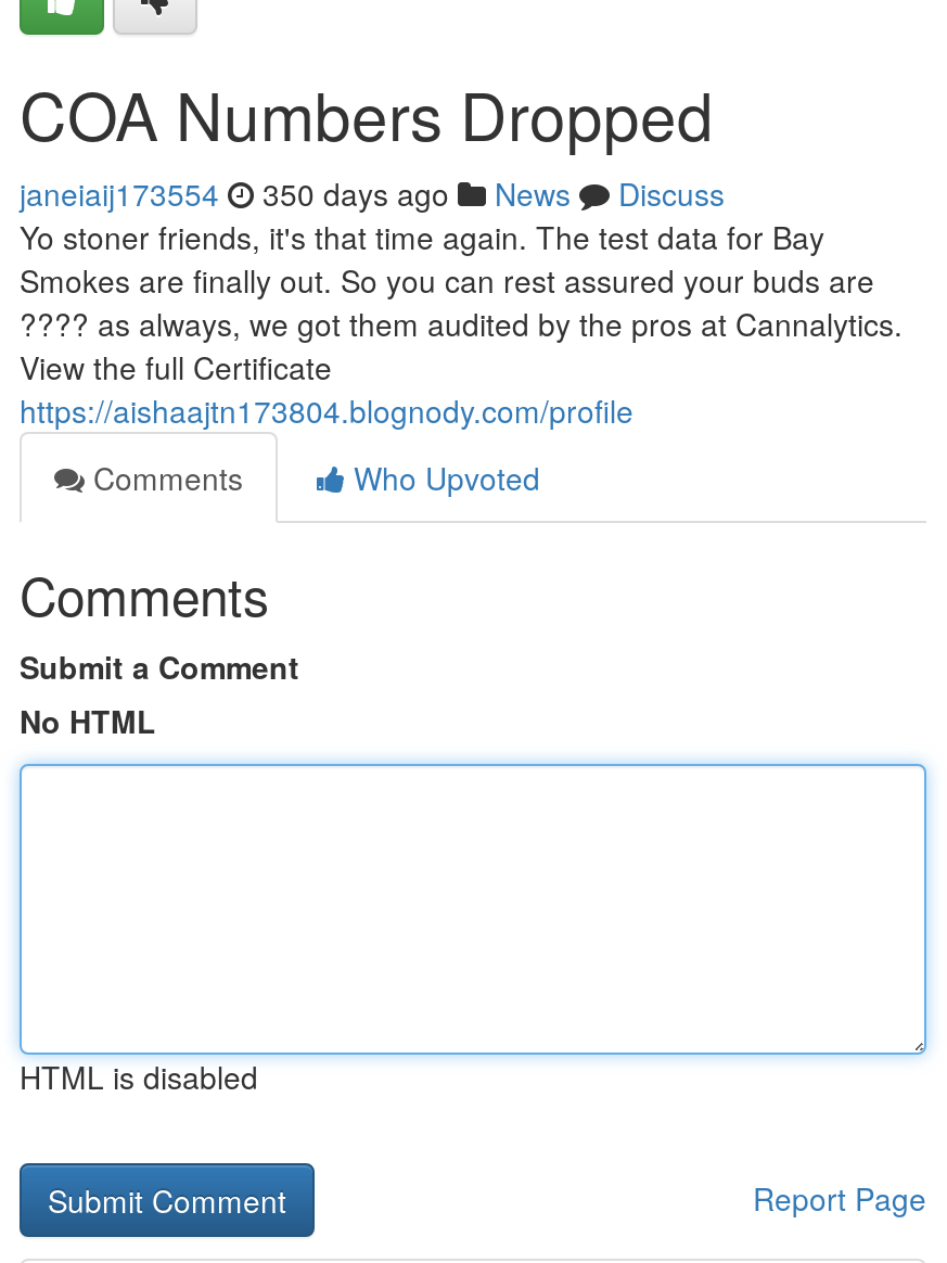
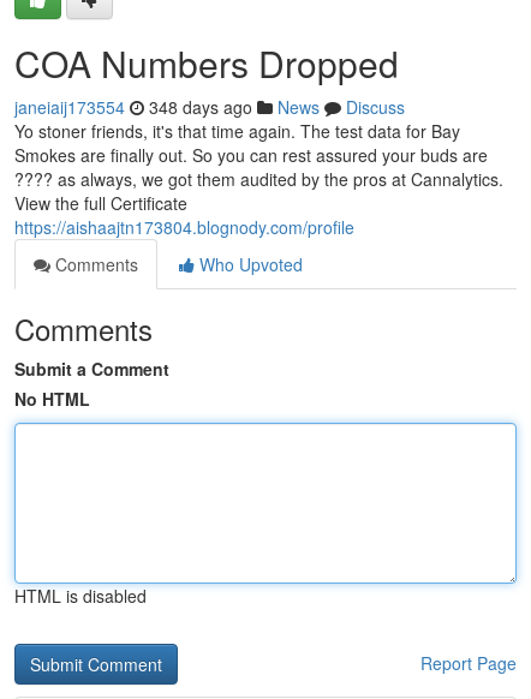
[20,171,725,215] janeiaij173554 350 days ago News Discuss -> [14,95,405,119] janeiaij173554 348 days ago News Discuss

